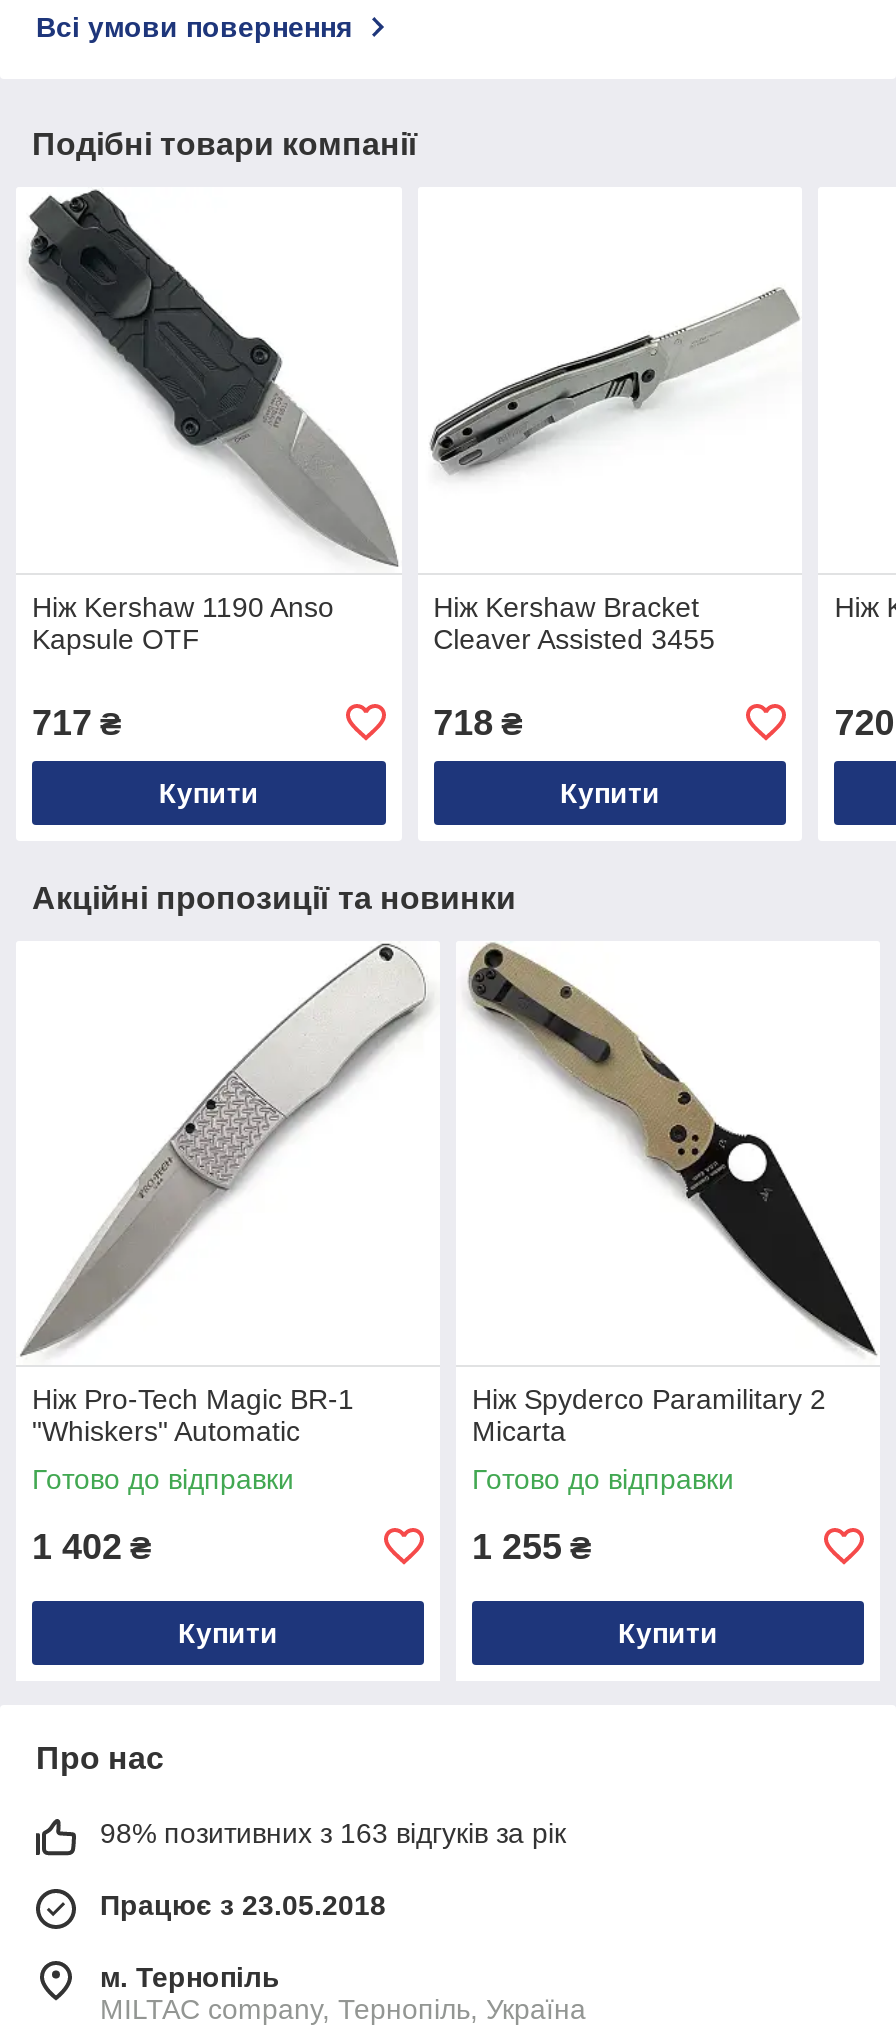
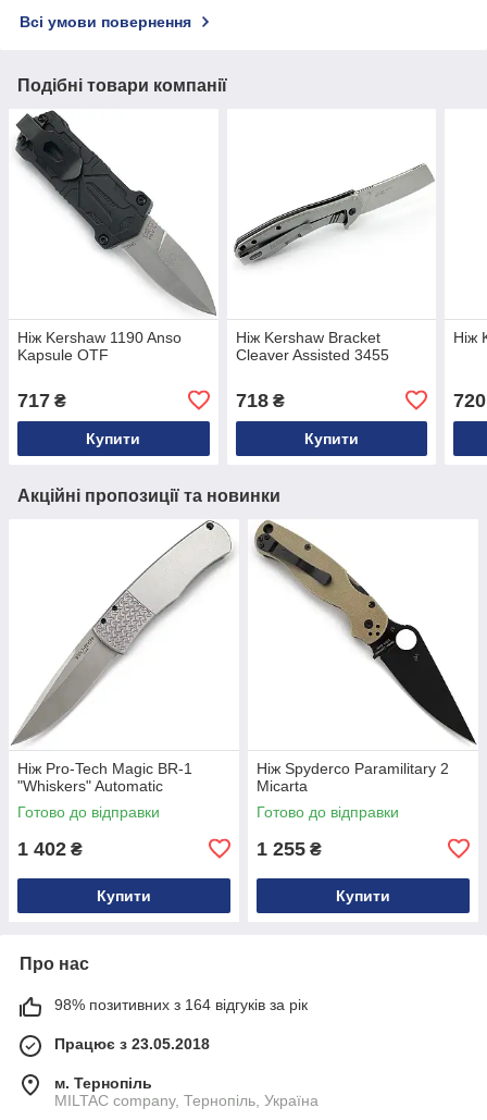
[100,1817,566,1849] 98% позитивних з 163 відгуків за рік -> [54,996,308,1013] 98% позитивних з 164 відгуків за рік

